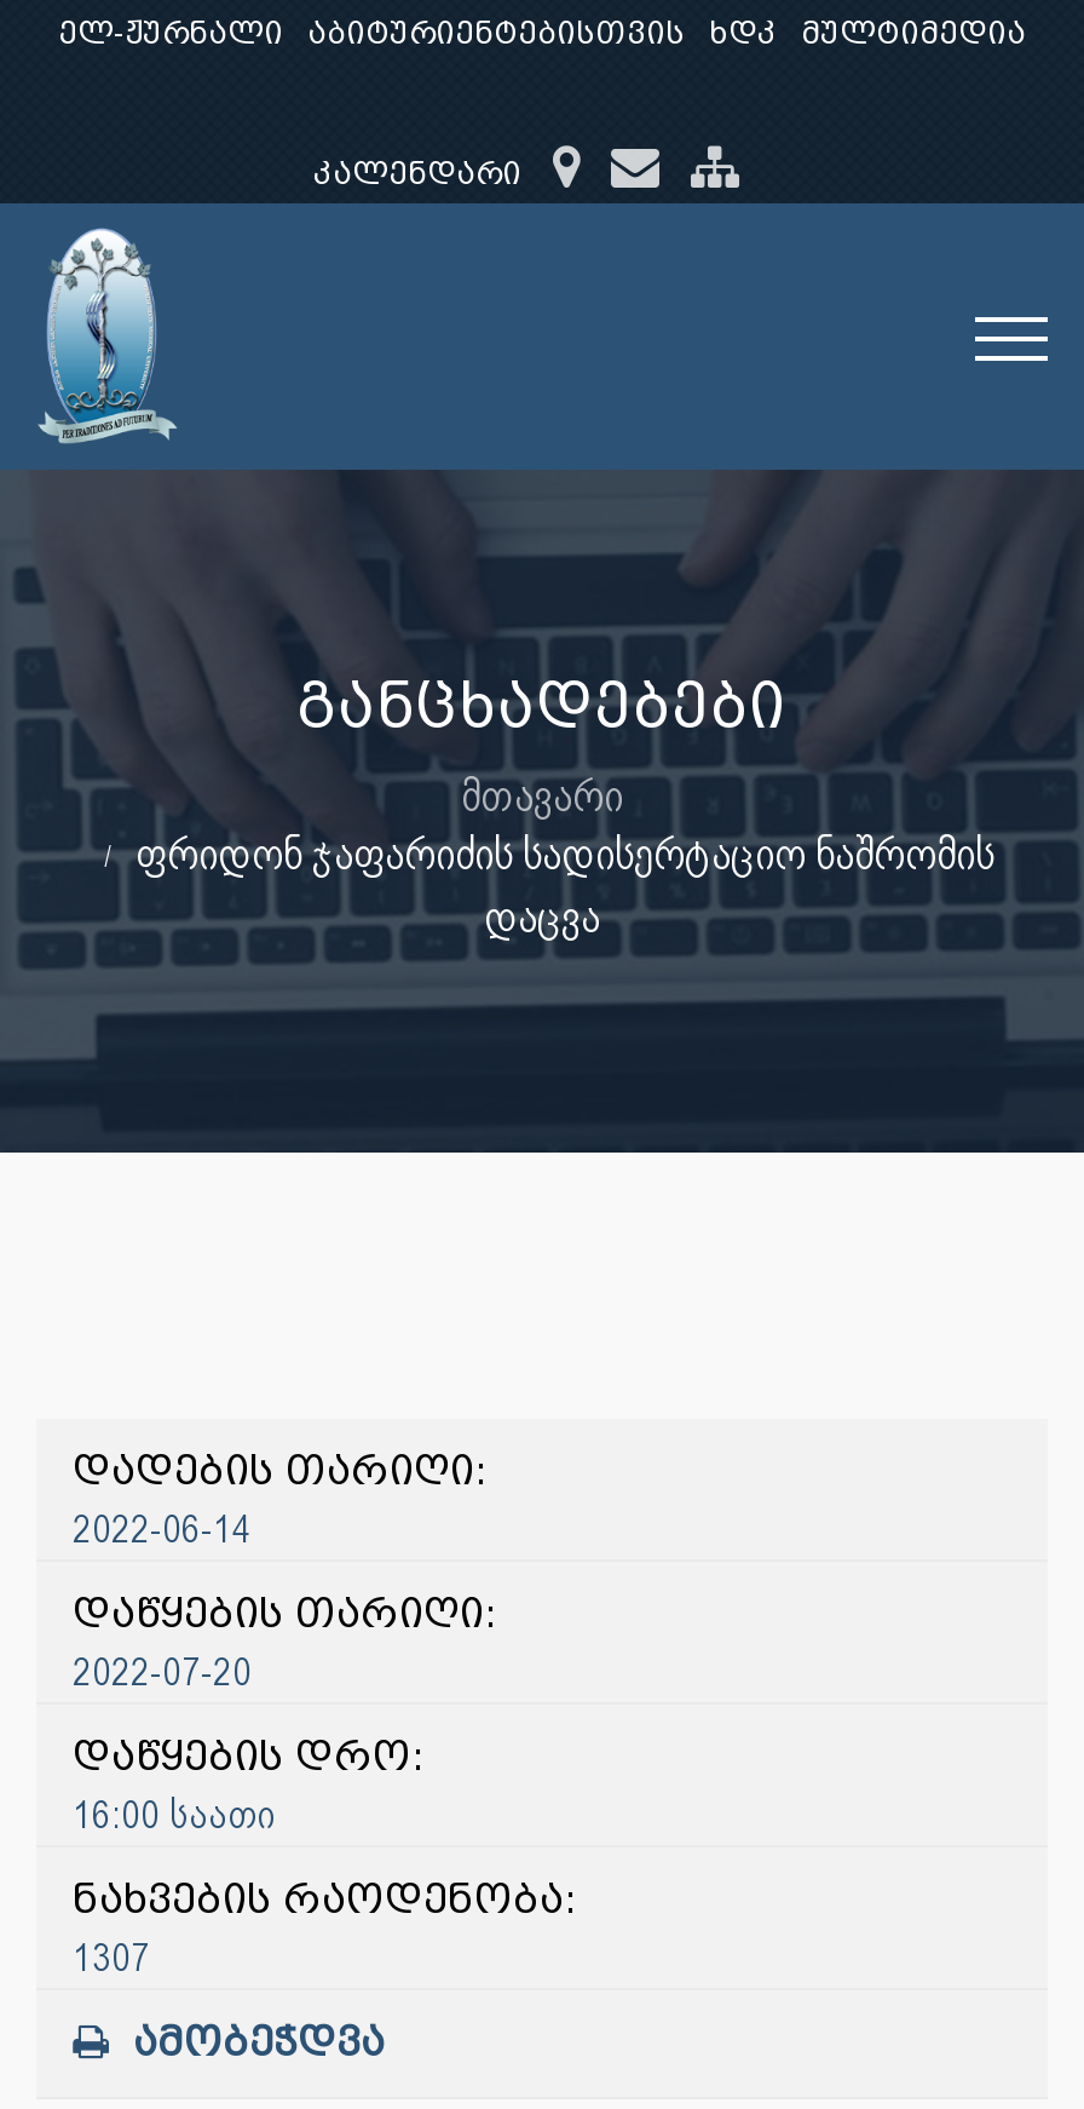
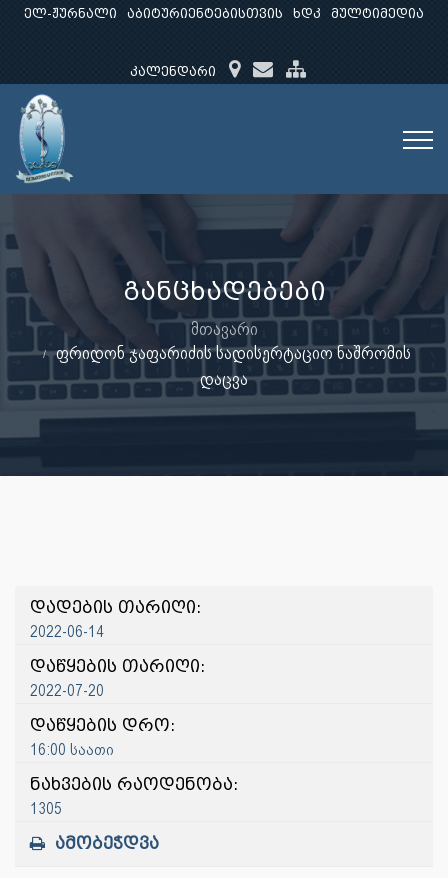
[73,1935,150,1981] 1307 -> [30,799,62,818] 1305

